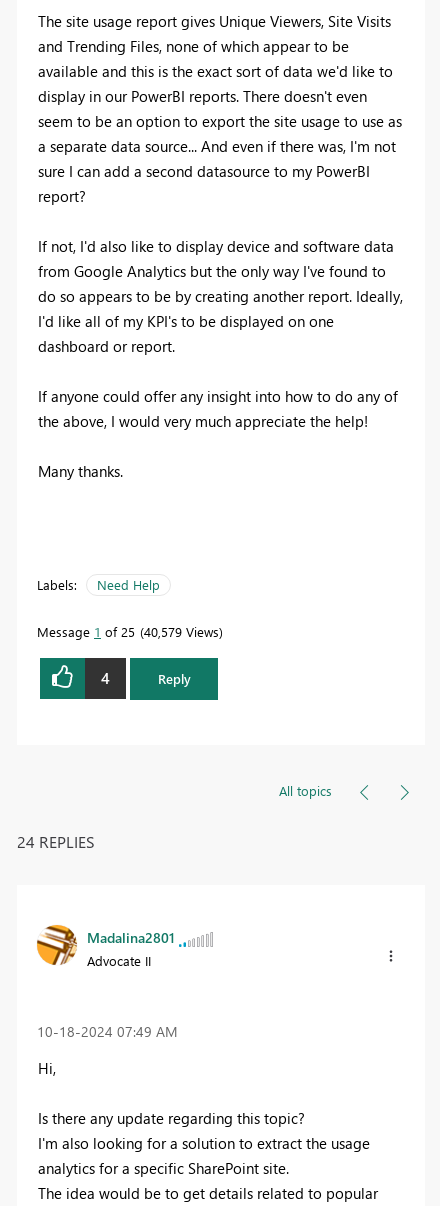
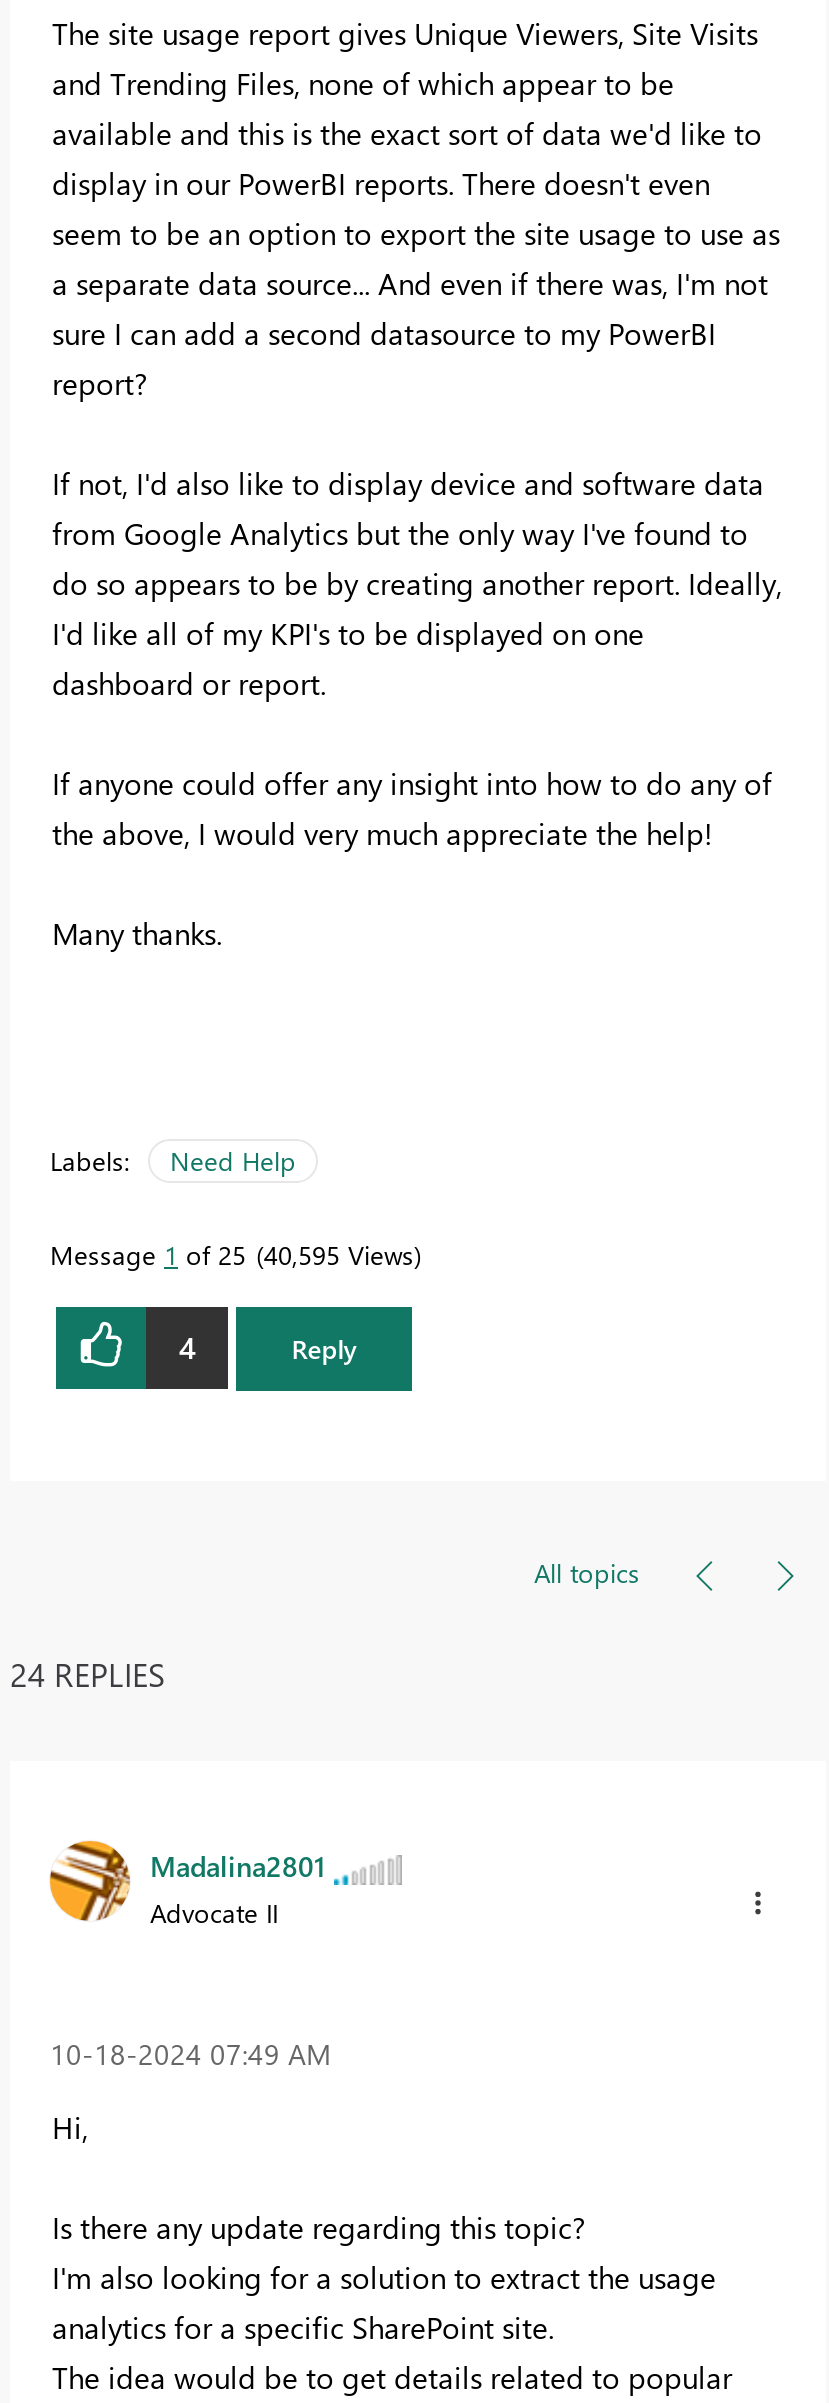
[37,623,219,640] Message 1 of 25 40,579 Views -> [50,1236,414,1270] Message 1 of 25 40,595 Views

